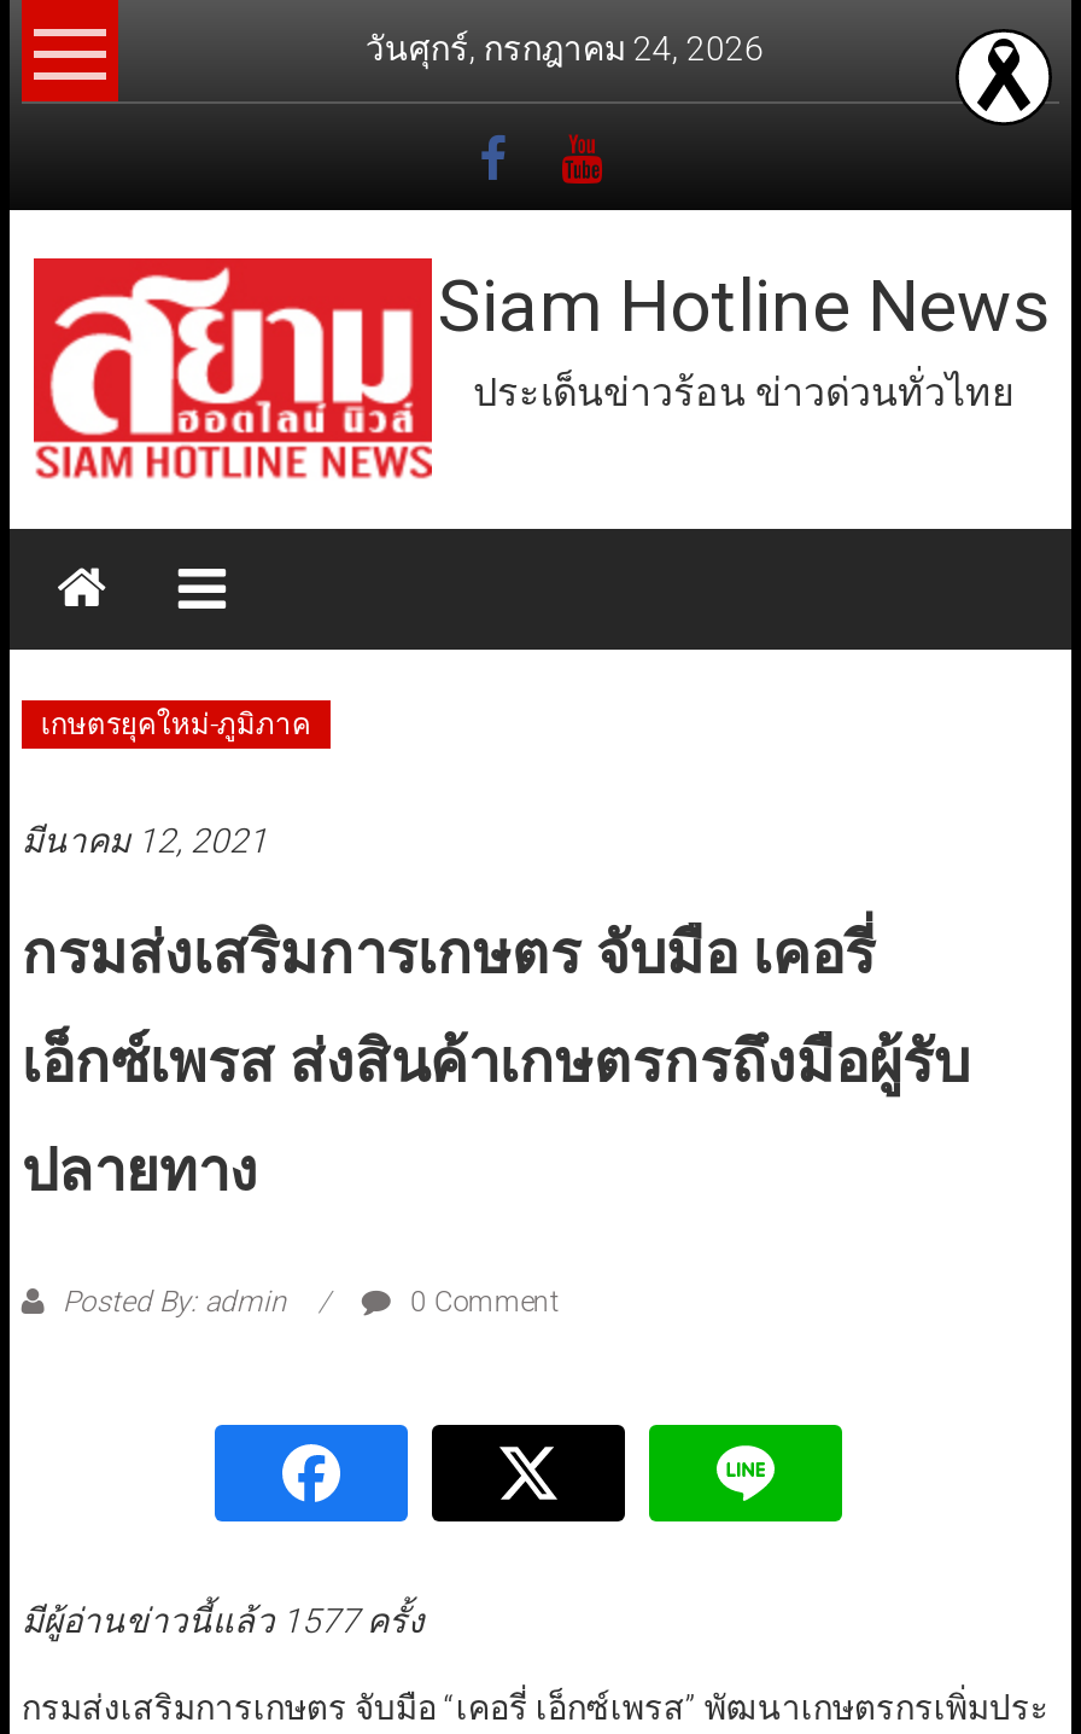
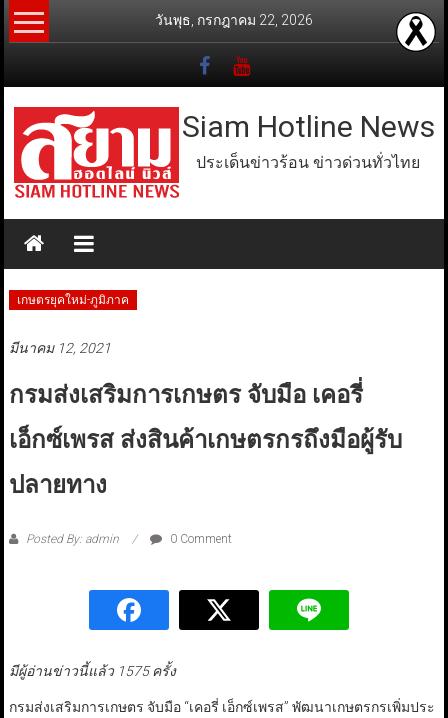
[365,29,763,68] วันศุกร์, กรกฎาคม 24, 2026 -> [155,12,313,28] วันพุธ, กรกฎาคม 22, 2026
[21,1602,424,1641] มีผู้อ่านข่าวนี้แล้ว 1577 ครั้ง -> [9,663,176,679] มีผู้อ่านข่าวนี้แล้ว 1575 ครั้ง

